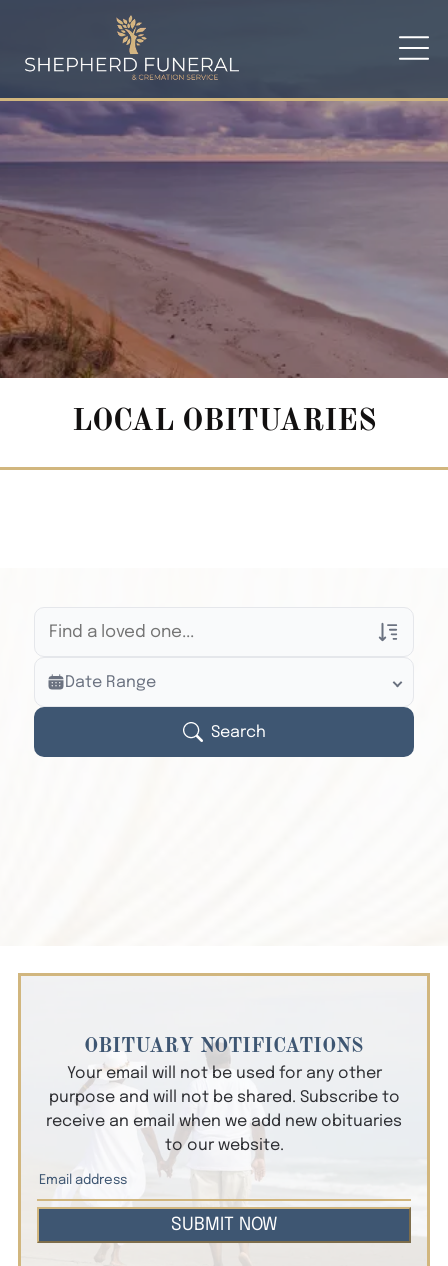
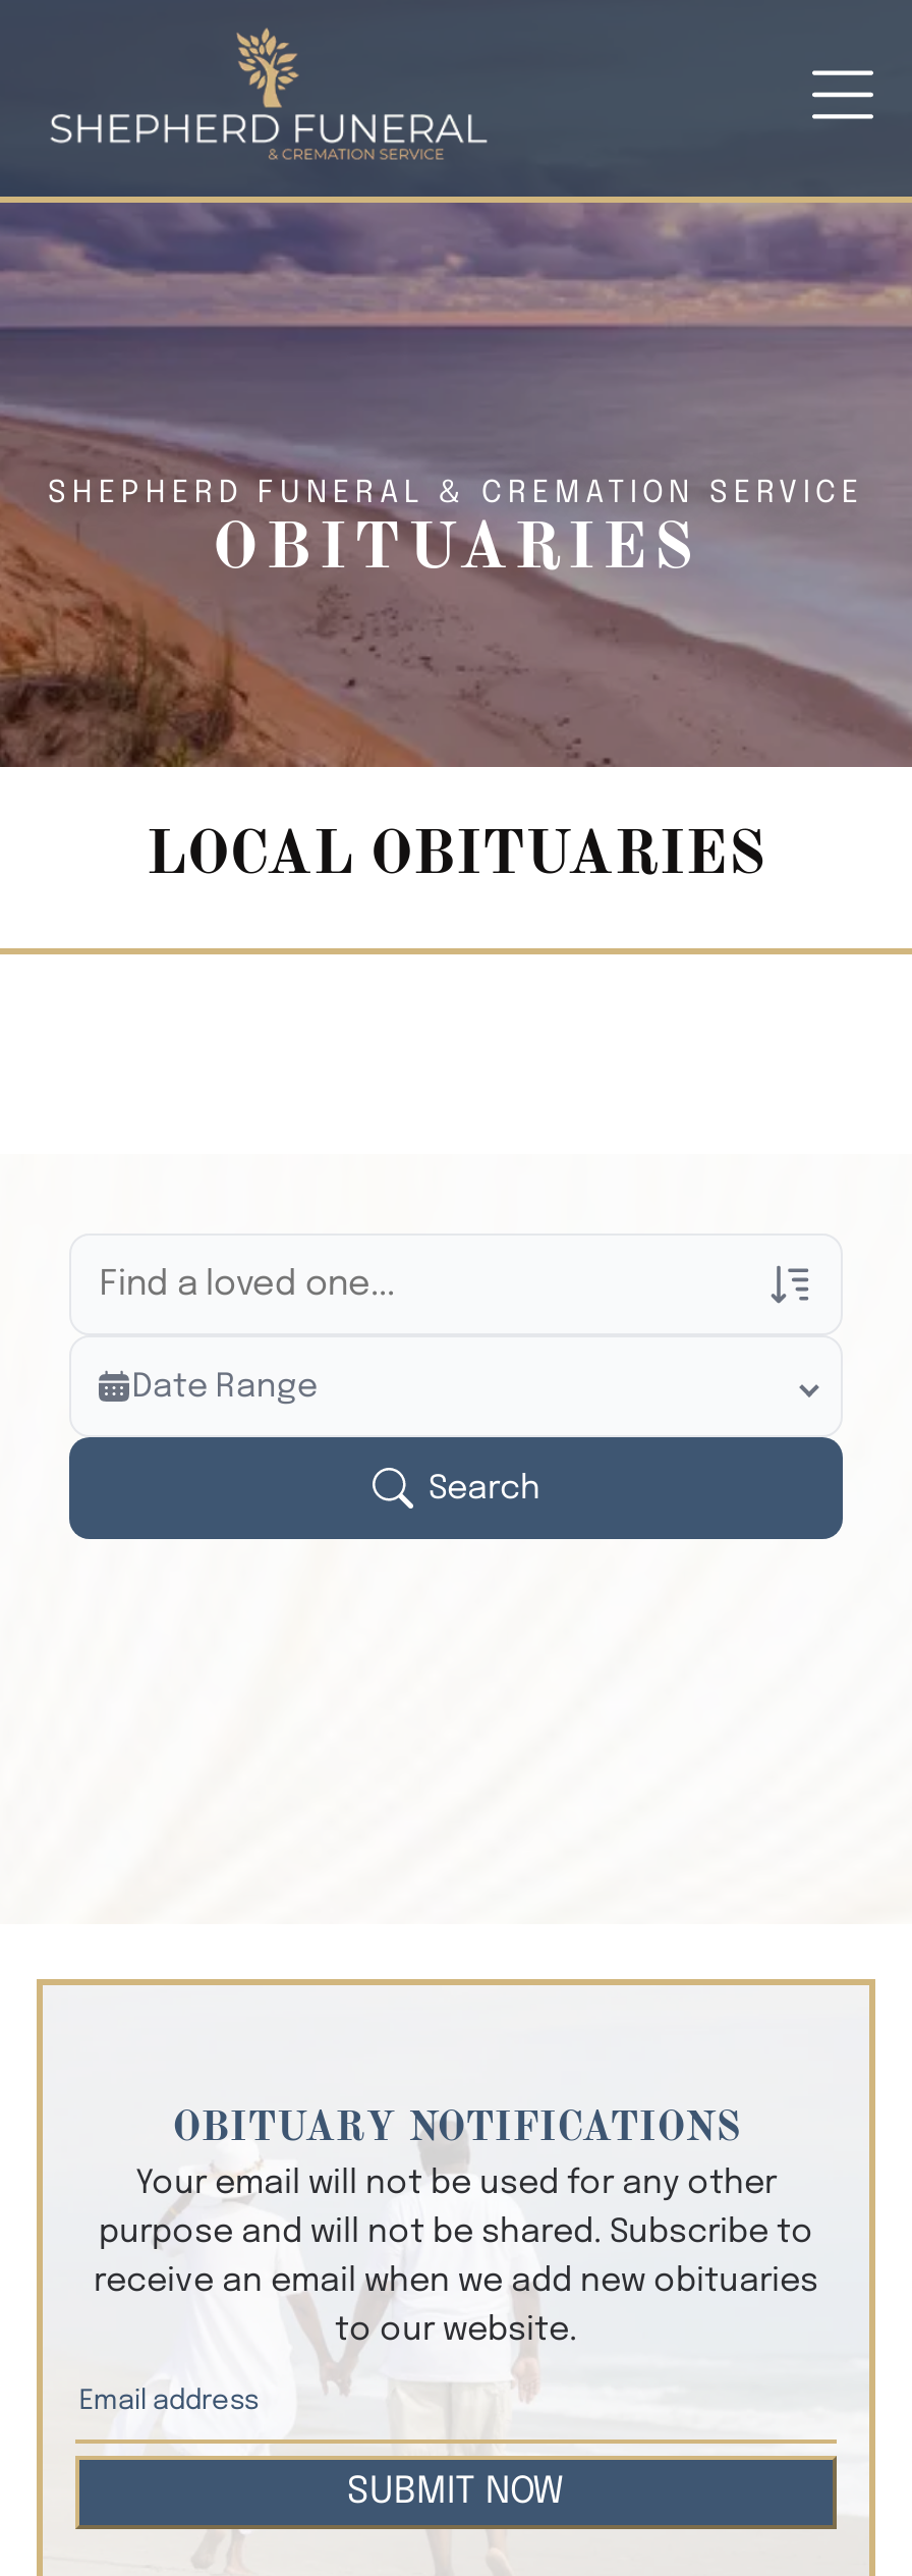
none -> [48,478,864,584] SHEPHERD FUNERAL & CREMATION SERVICE | OBITUARIES

